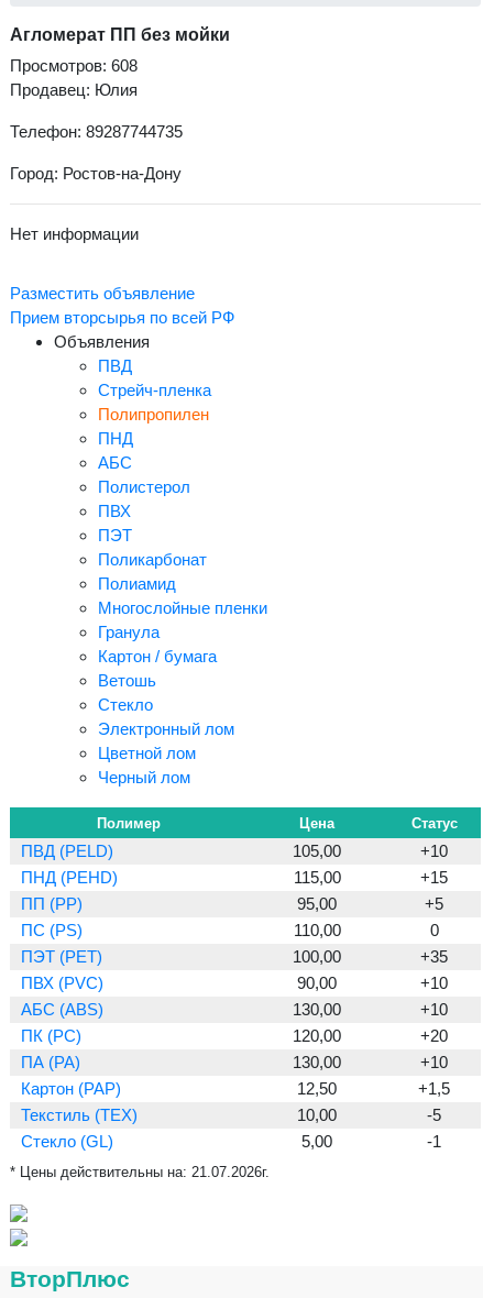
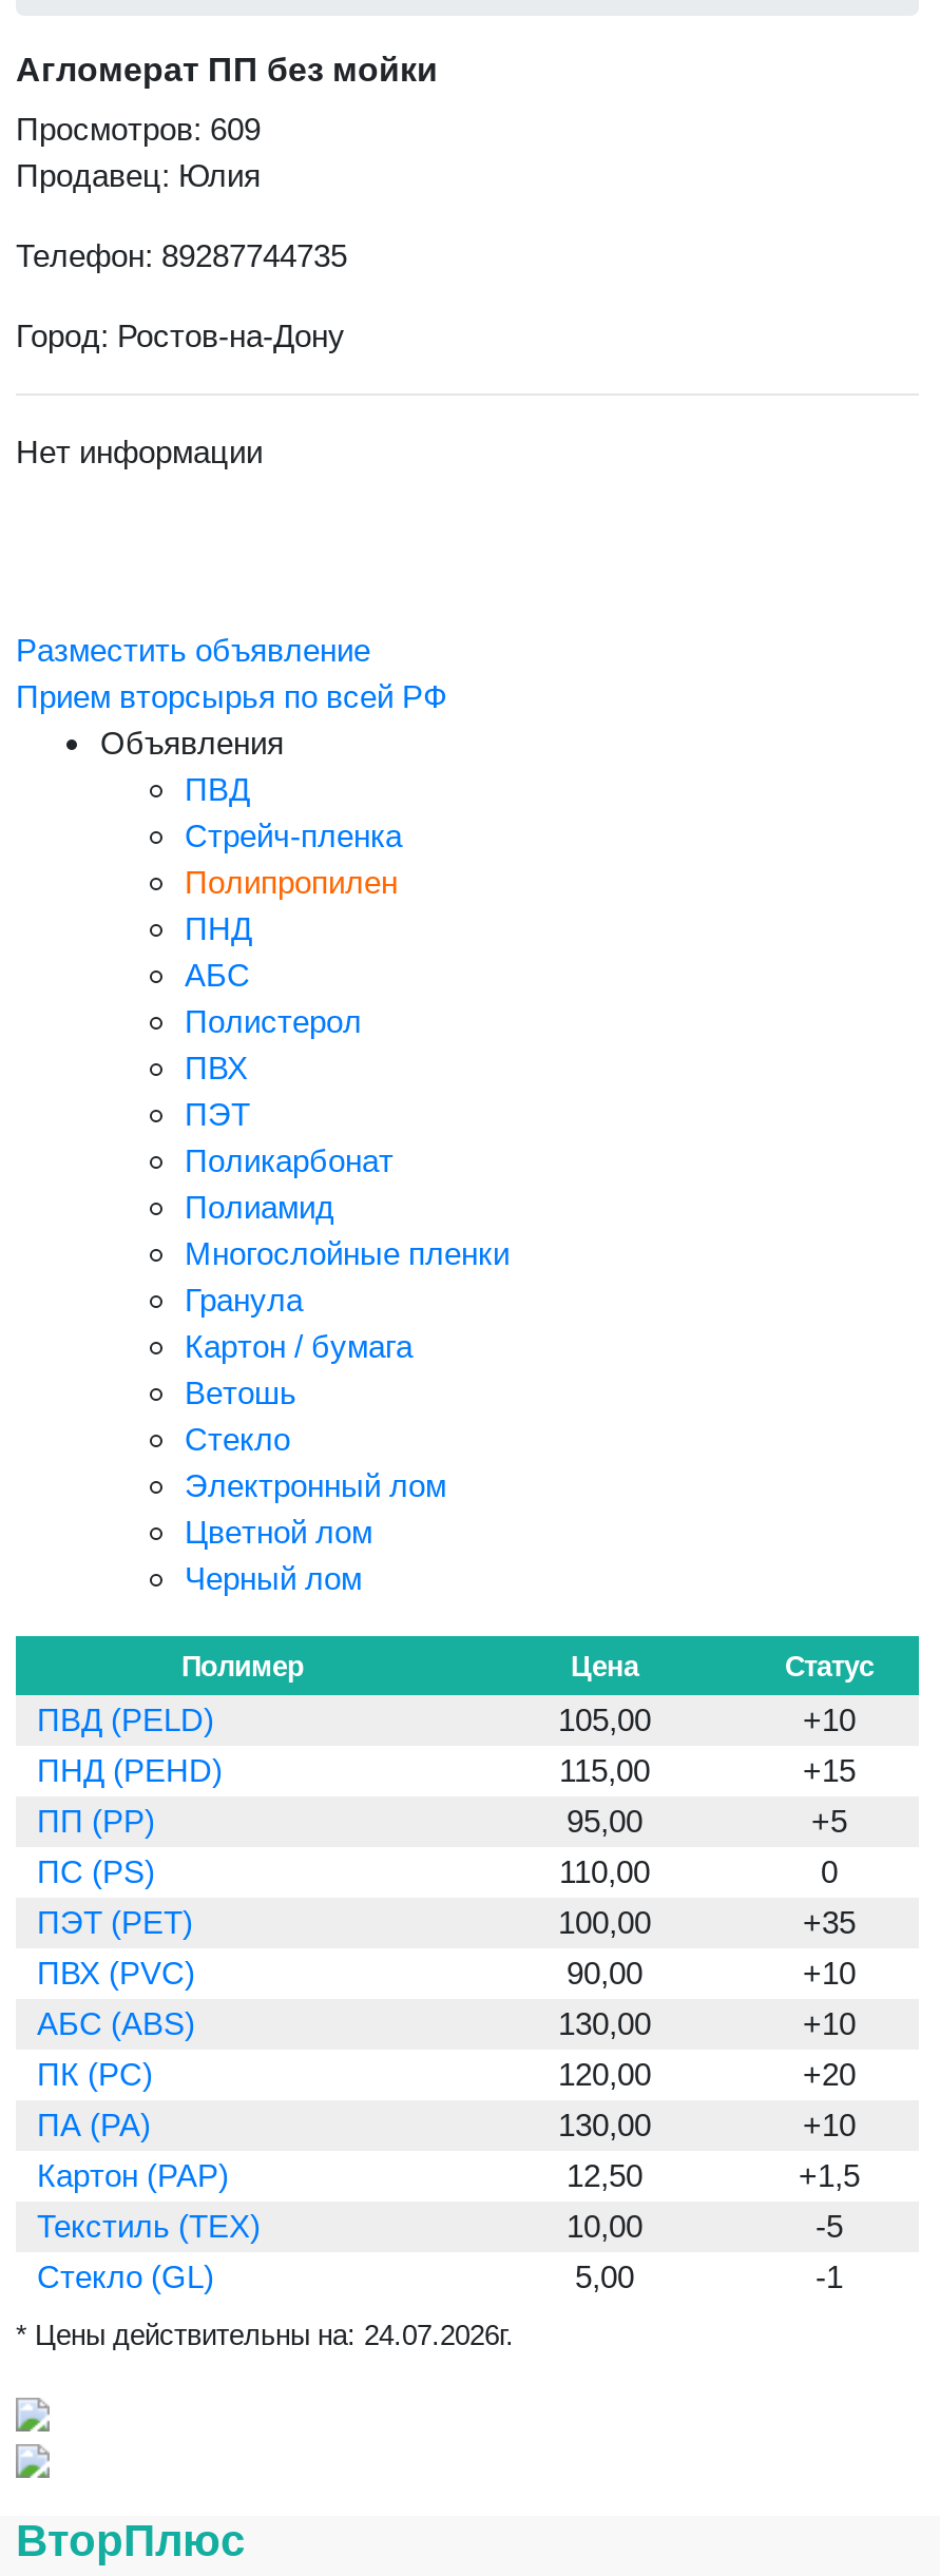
[10,56,138,75] Просмотров: 608 -> [16,111,261,147] Просмотров: 609
[10,1164,270,1180] * Цены действительны на: 21.07.2026г. -> [16,2320,514,2351] * Цены действительны на: 24.07.2026г.

